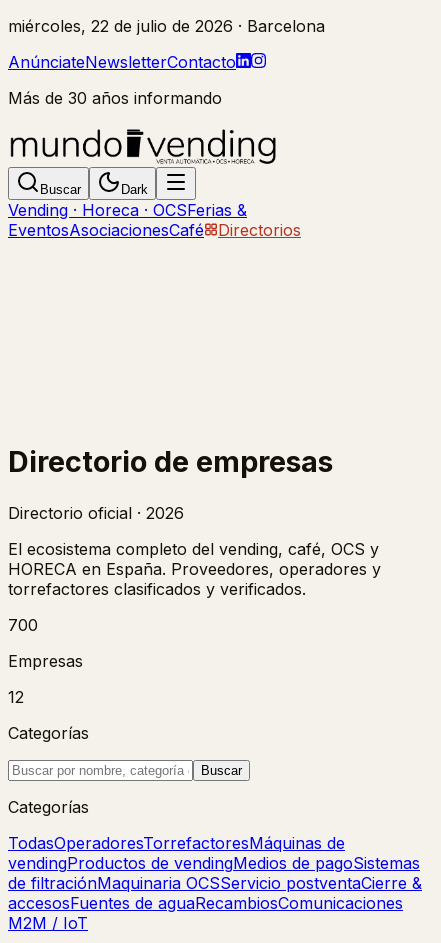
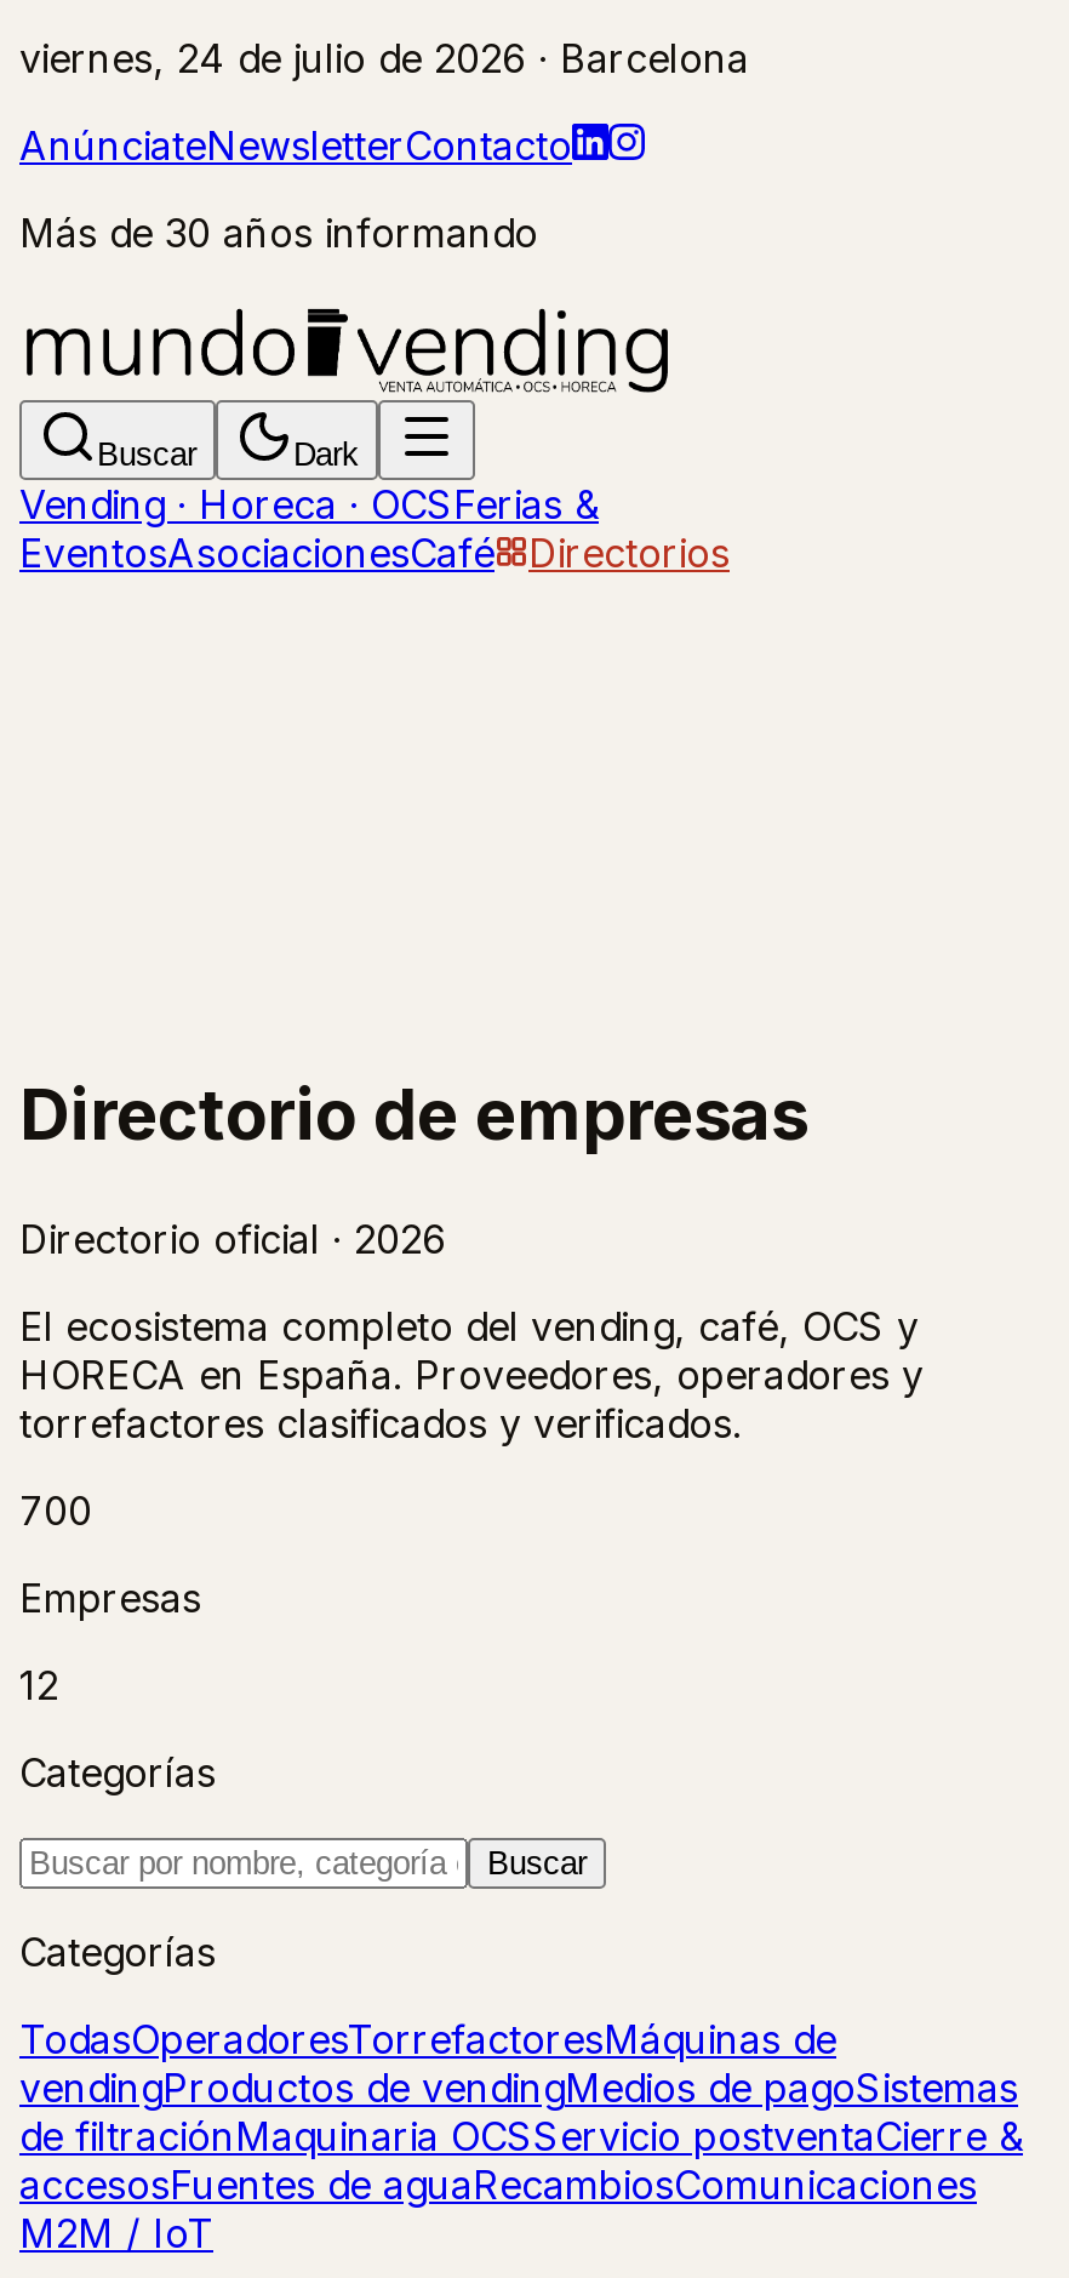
[8,16,325,36] miércoles, 22 de julio de 2026 · Barcelona -> [19,34,749,82] viernes, 24 de julio de 2026 · Barcelona

